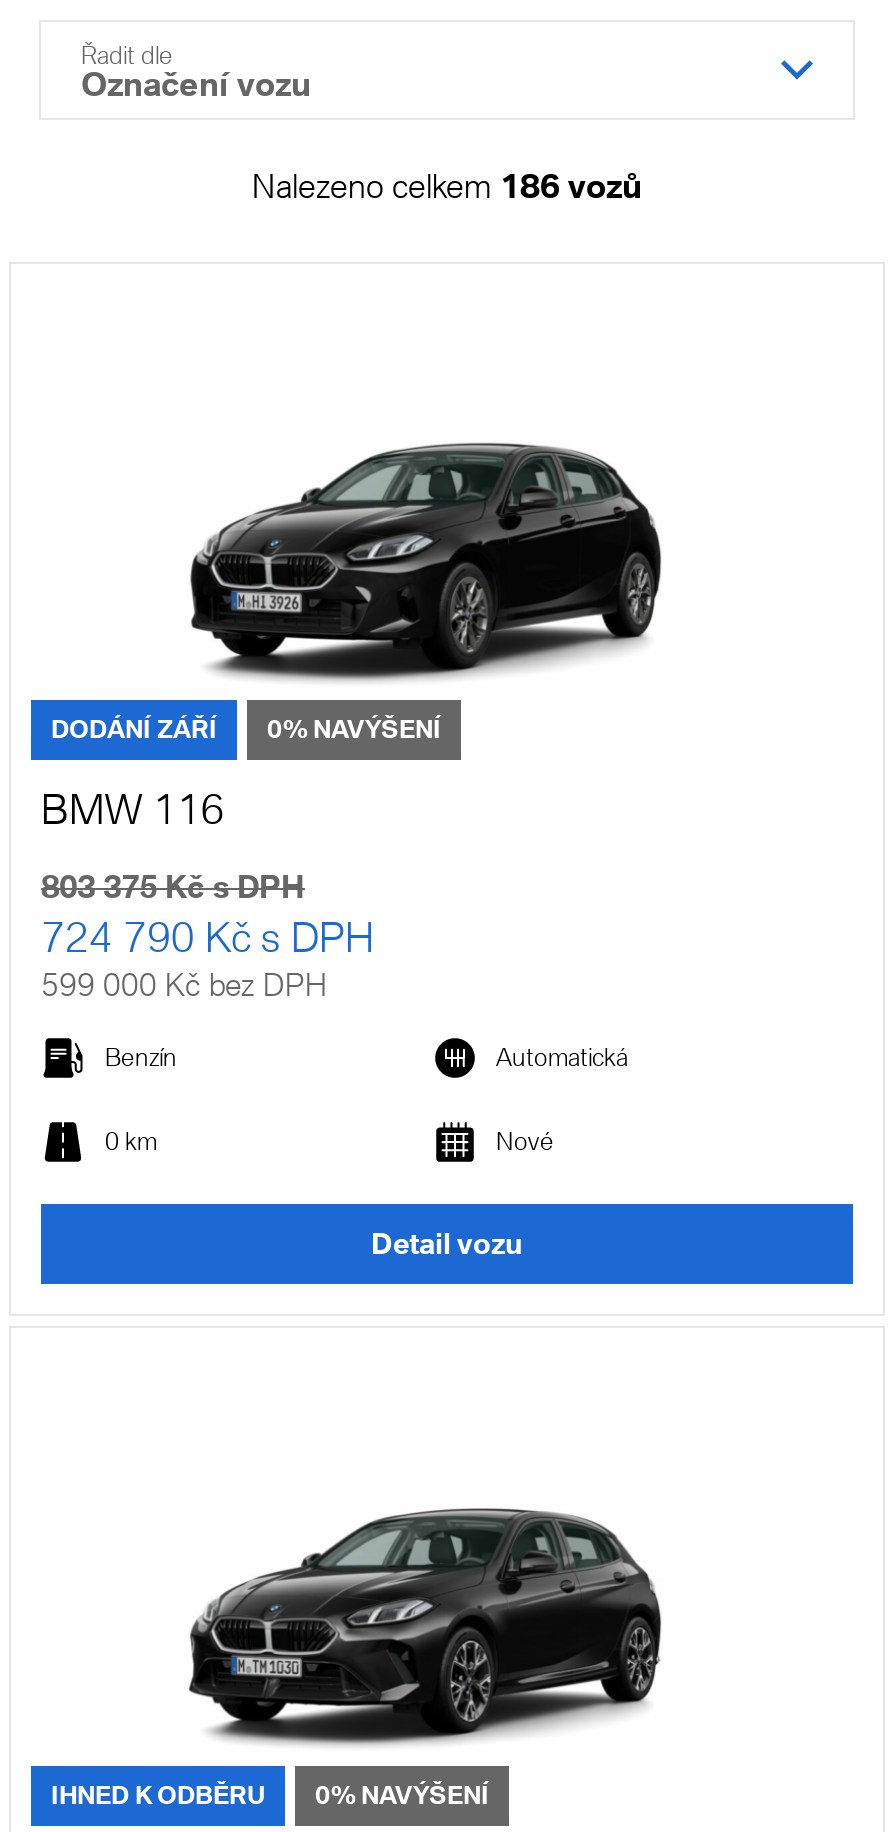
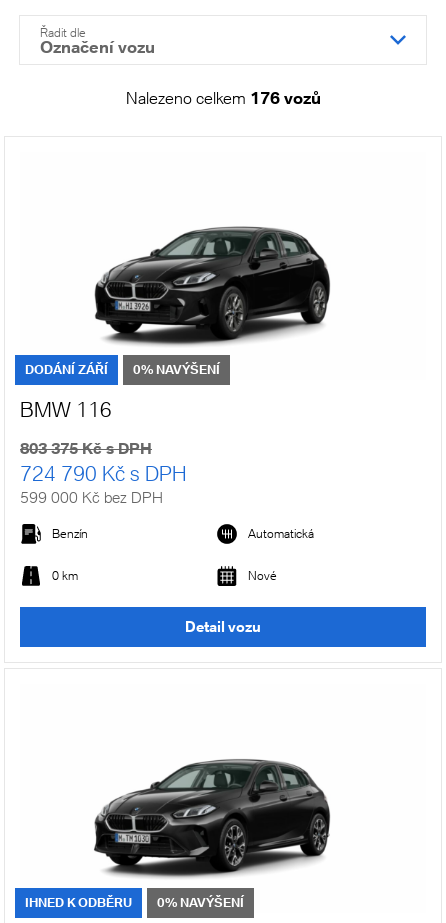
[252,166,642,204] Nalezeno celkem 186 vozů -> [125,88,320,107] Nalezeno celkem 176 vozů

